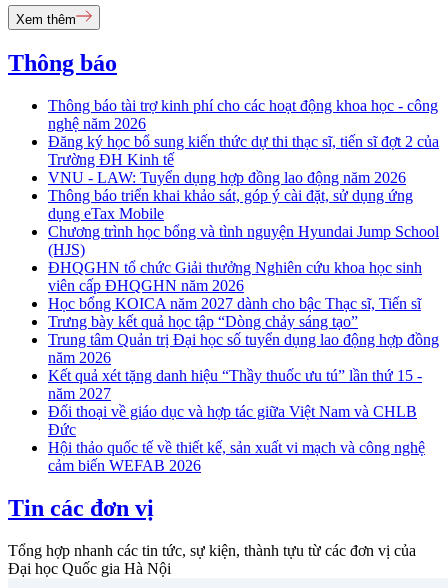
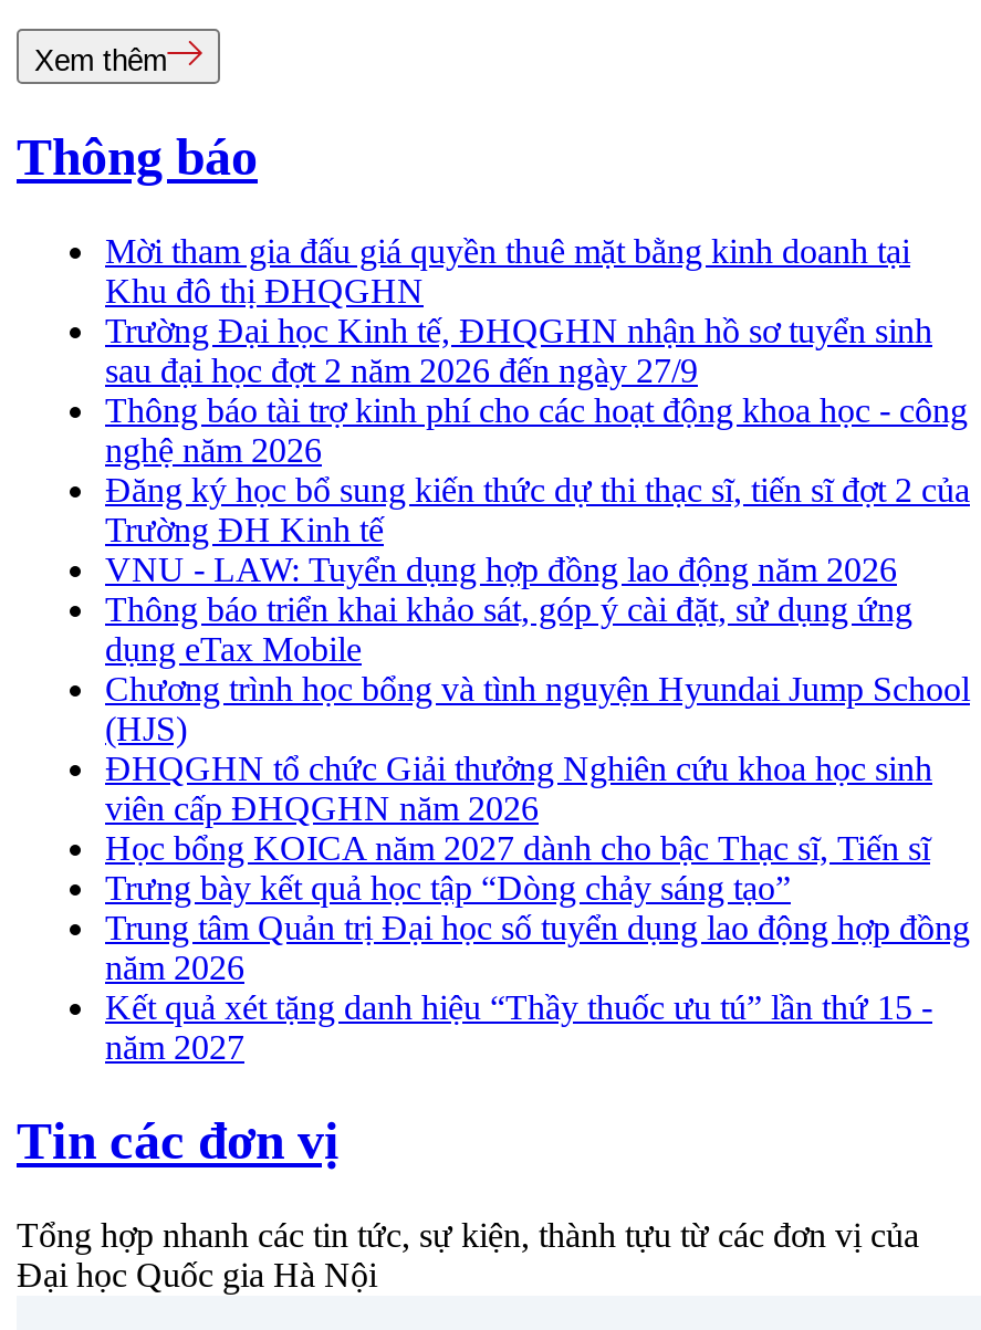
none -> [105,233,932,390] Mời tham gia đấu giá quyền thuê mặt bằng kinh doanh tại | Khu đô thị ĐHQGHN | Trường Đại học Kinh tế, ĐHQGHN nhận hồ sơ tuyển sinh | sau đại học đợt 2 năm 2026 đến ngày 27/9
moved [48,97,439,402] -> [105,392,970,1066]: Thông báo tài trợ kinh phí cho các hoạt động khoa học - công | nghệ năm 2026 | Đăng ký học bổ sung kiến thức dự thi thạc sĩ, tiến sĩ đợt 2 của | ... | Kết quả xét tặng danh hiệu “Thầy thuốc ưu tú” lần thứ 15 - | năm 2027
[48,403,425,474] Đối thoại về giáo dục và hợp tác giữa Việt Nam và CHLB | Đức | Hội thảo quốc tế về thiết kế, sản xuất vi mạch và công nghệ | cảm biến WEFAB 2026 -> none

